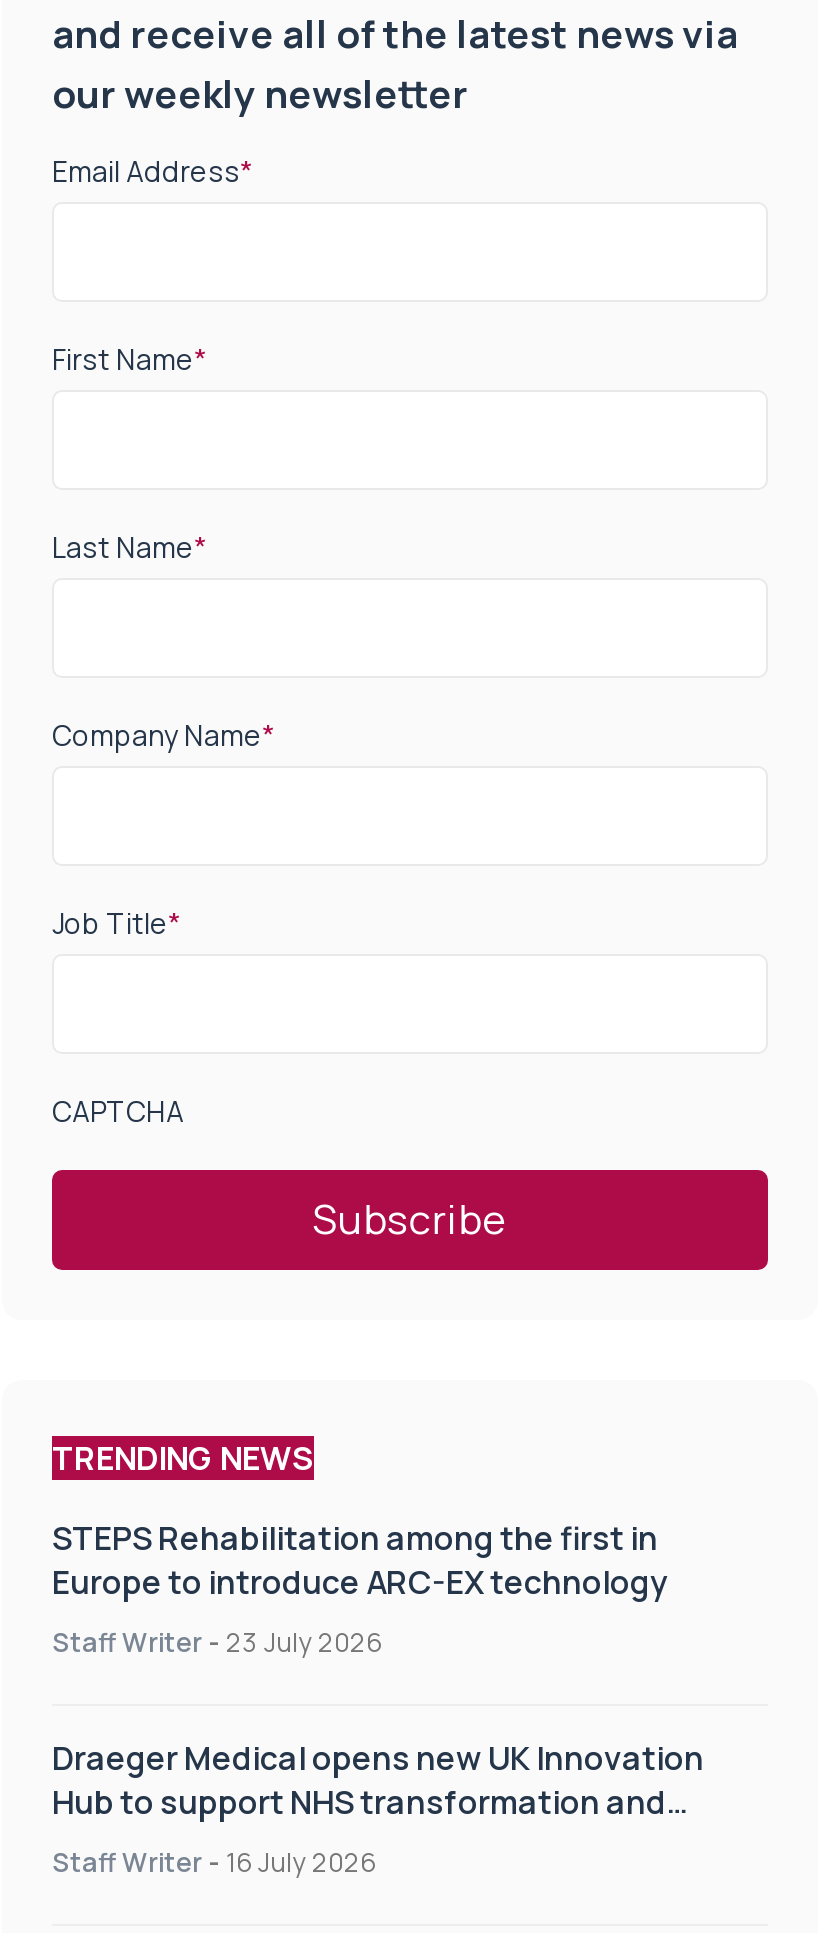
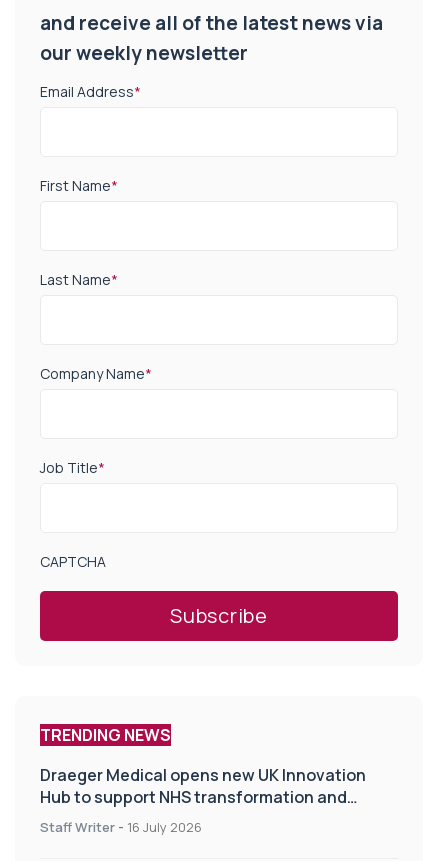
[52,1515,668,1659] STEPS Rehabilitation among the first in | Europe to introduce ARC-EX technology | Staff Writer - 23 July 2026 -> none

